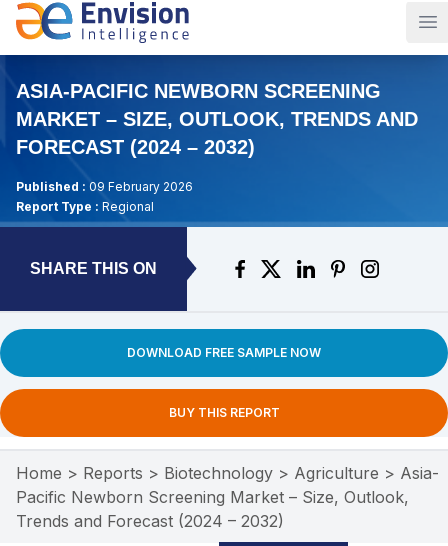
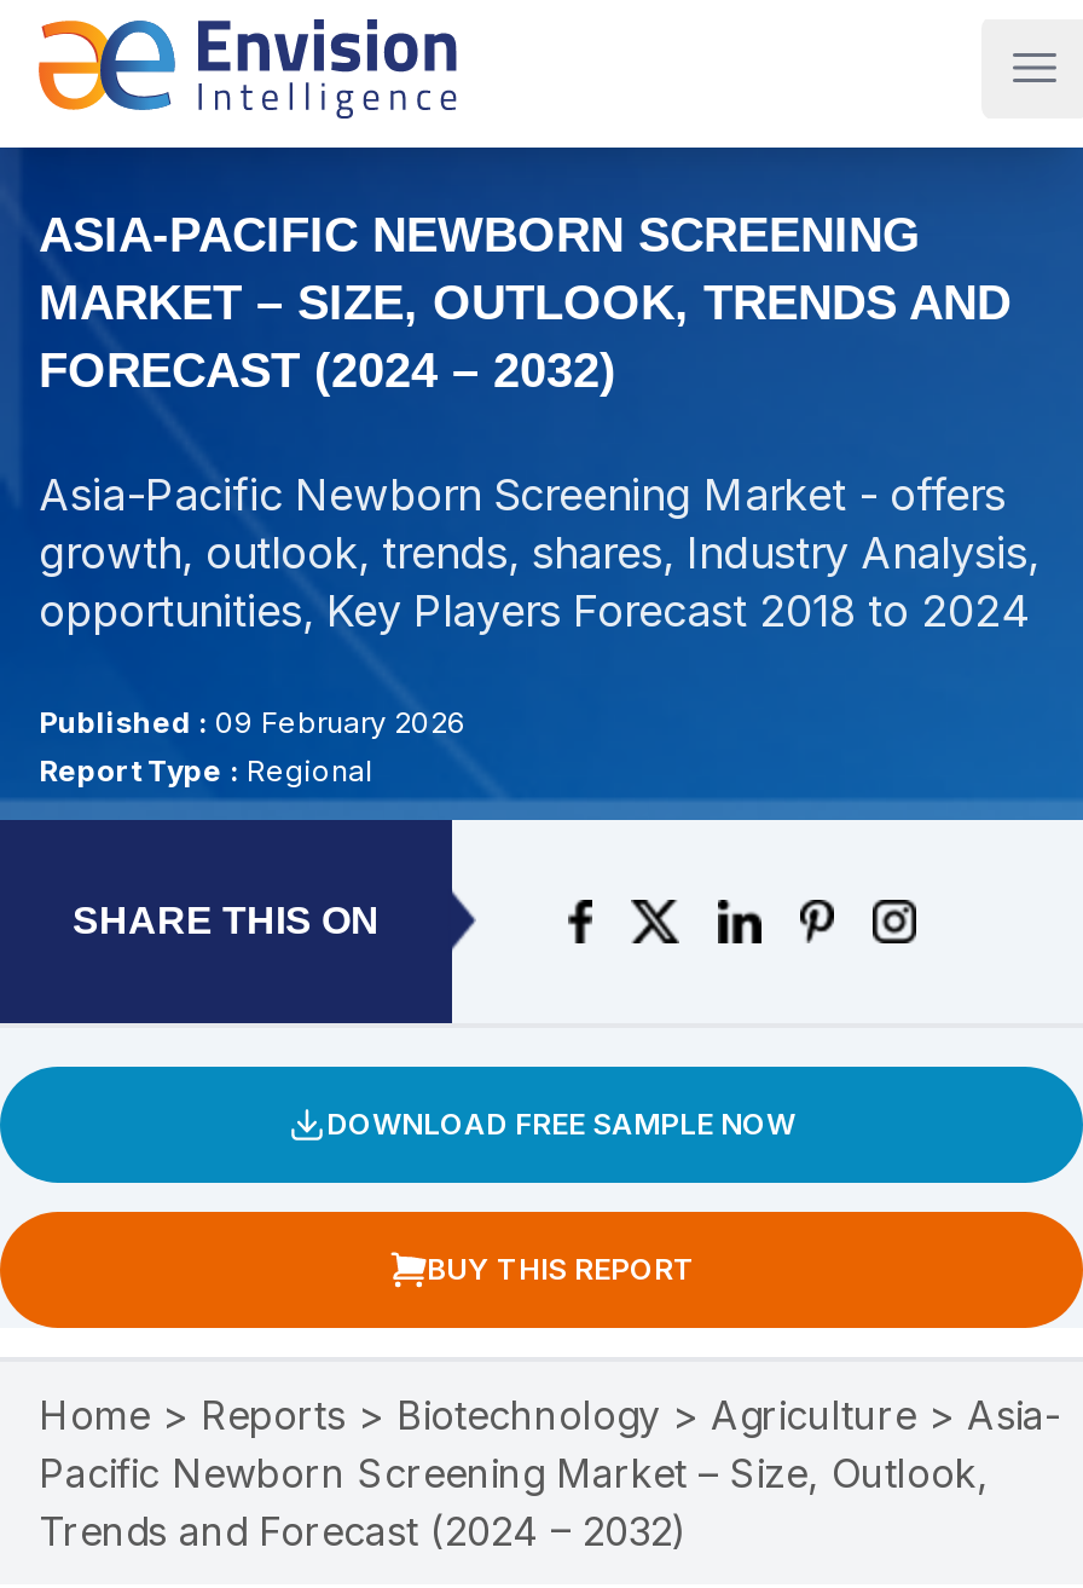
none -> [39,469,1039,636] Asia-Pacific Newborn Screening Market - offers | growth, outlook, trends, shares, Industry Analysis, | opportunities, Key Players Forecast 2018 to 2024

